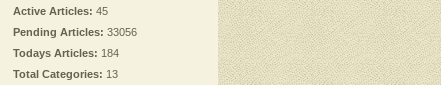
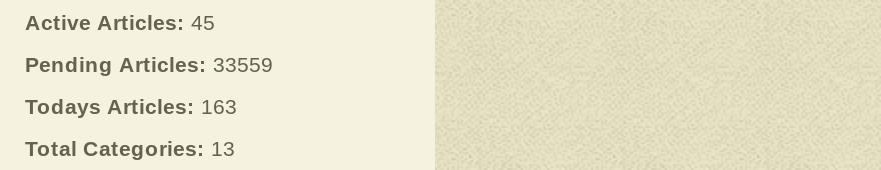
[13,26,137,38] Pending Articles: 33056 -> [25,52,273,76] Pending Articles: 33559
[13,47,119,59] Todays Articles: 184 -> [25,94,237,118] Todays Articles: 163

